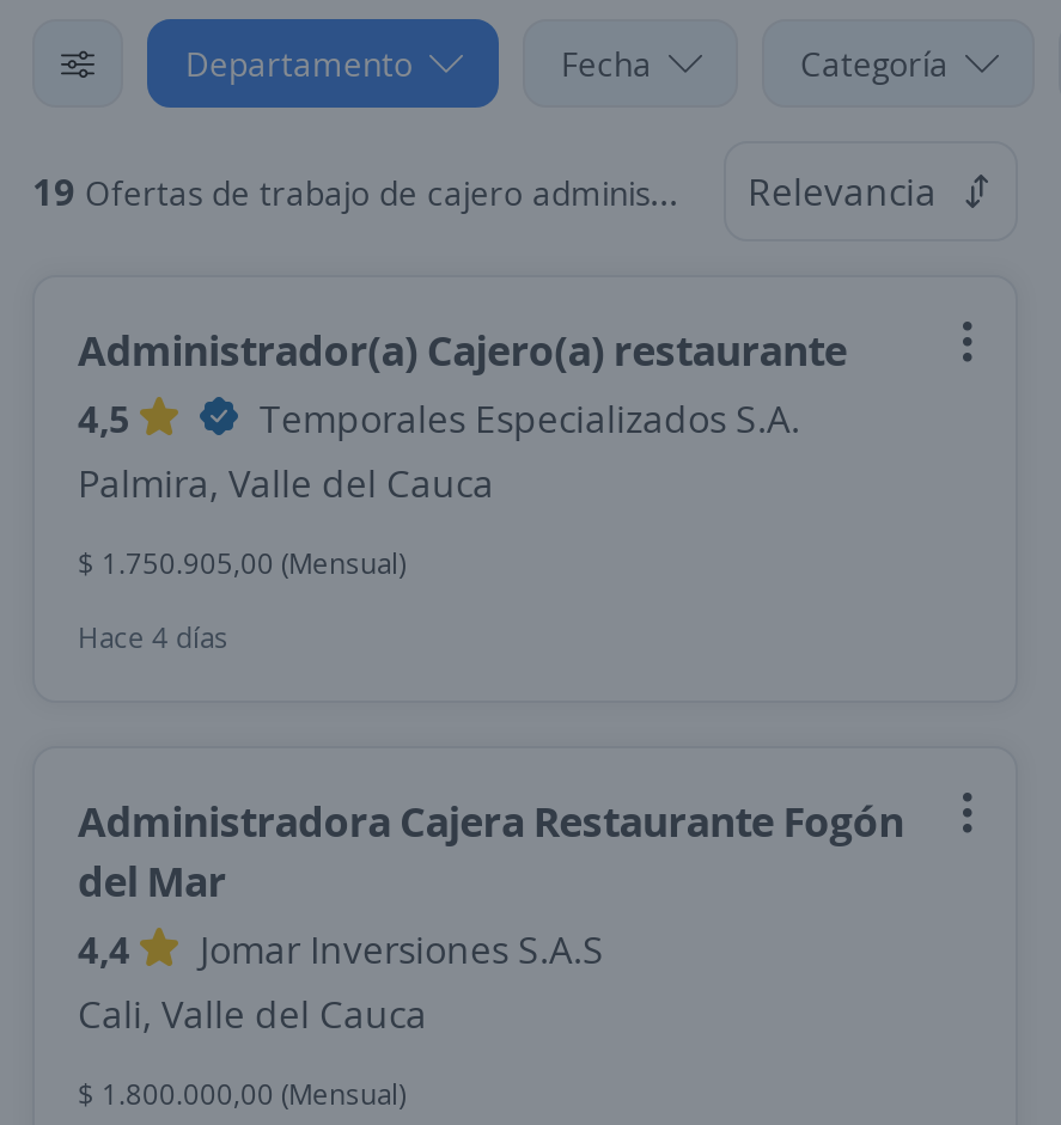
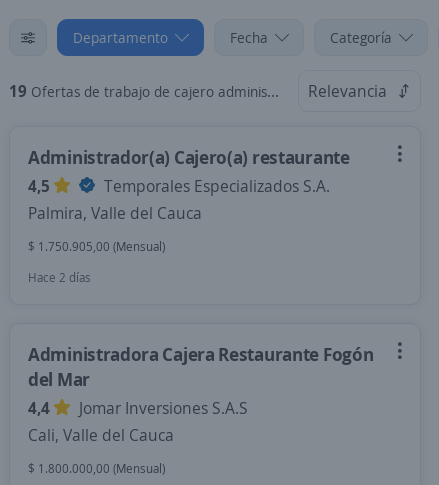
[78,617,228,658] Hace 4 días -> [28,269,91,286] Hace 2 días

